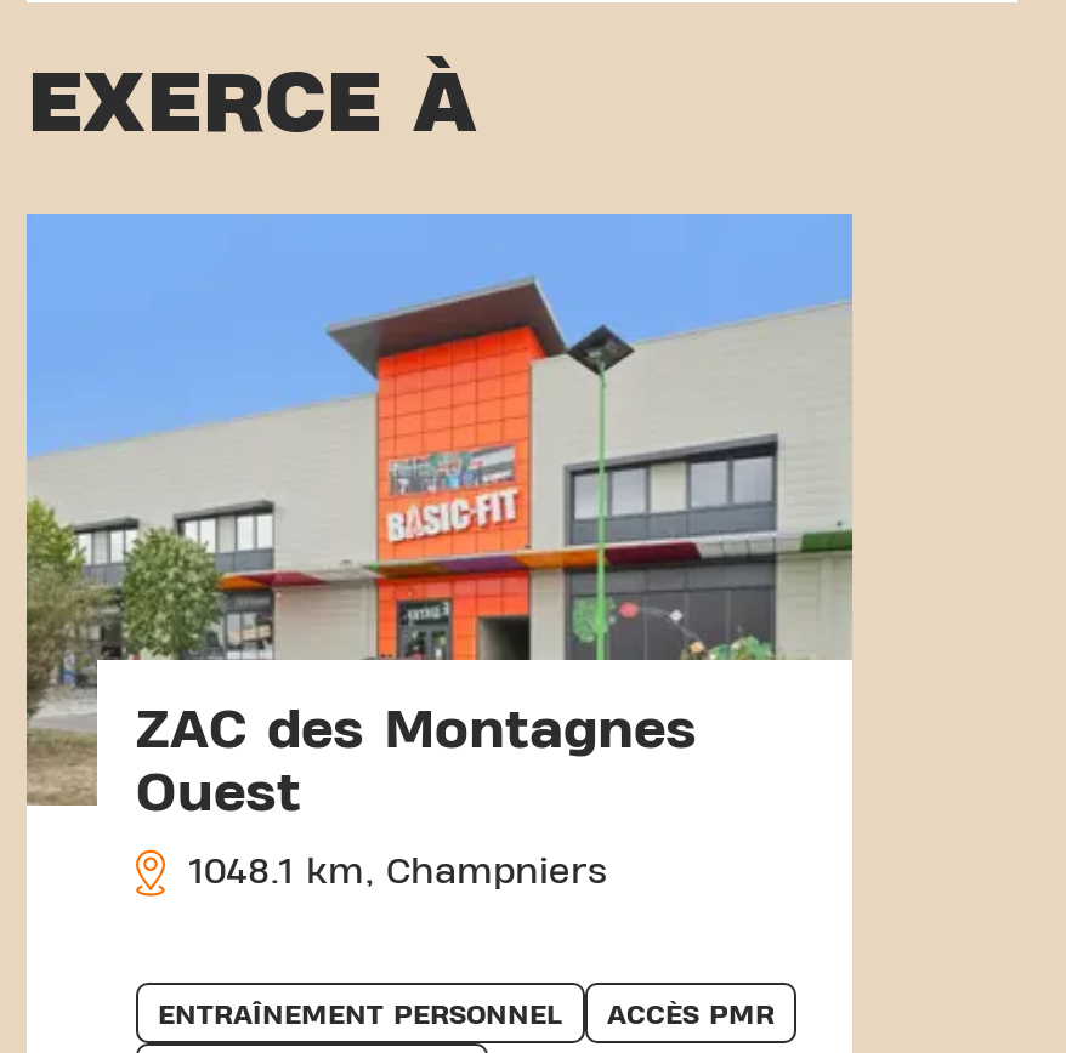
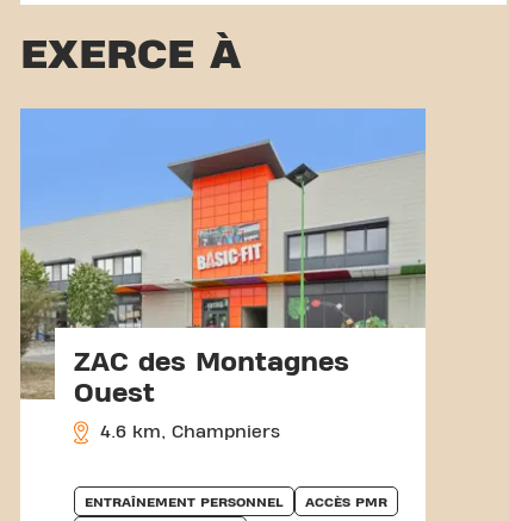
[177,853,607,889] 1048.1 km, Champniers -> [94,423,280,441] 4.6 km, Champniers

